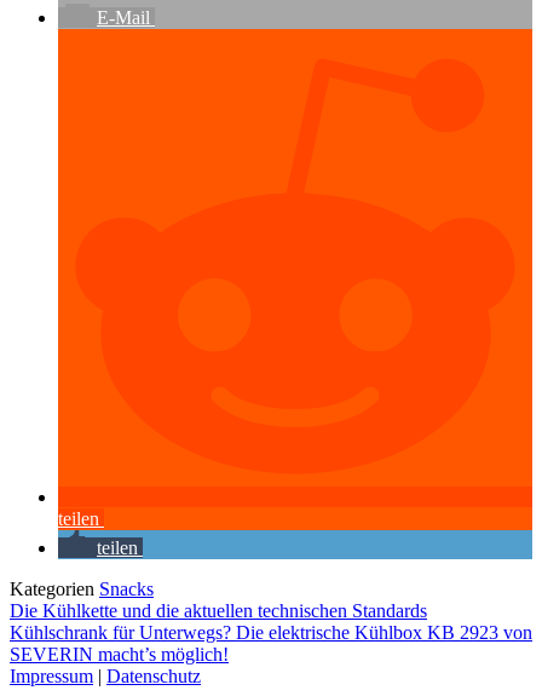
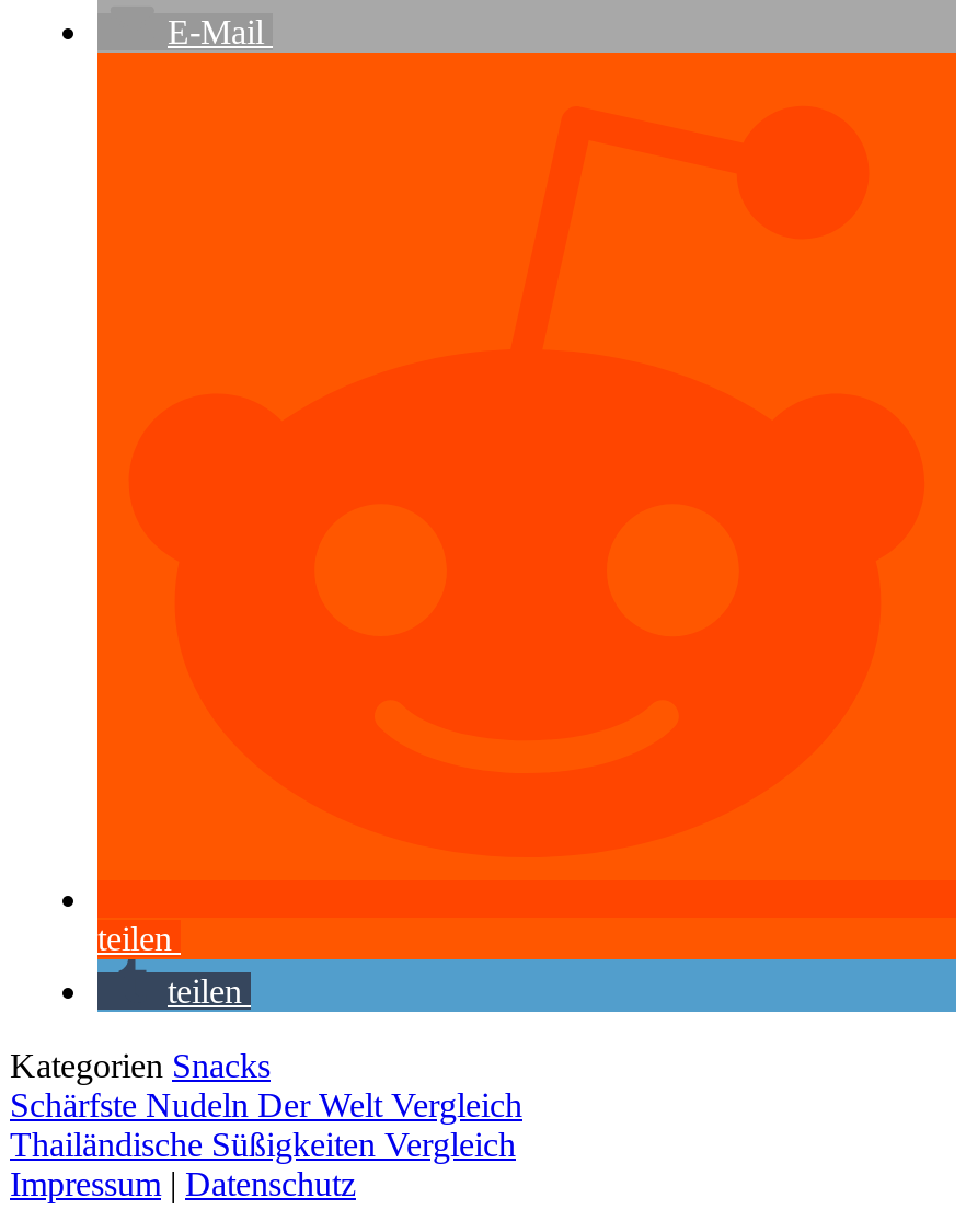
[10,600,532,664] Die Kühlkette und die aktuellen technischen Standards | Kühlschrank für Unterwegs? Die elektrische Kühlbox KB 2923 von | SEVERIN macht’s möglich! -> [10,1085,522,1162] Schärfste Nudeln Der Welt Vergleich | Thailändische Süßigkeiten Vergleich

